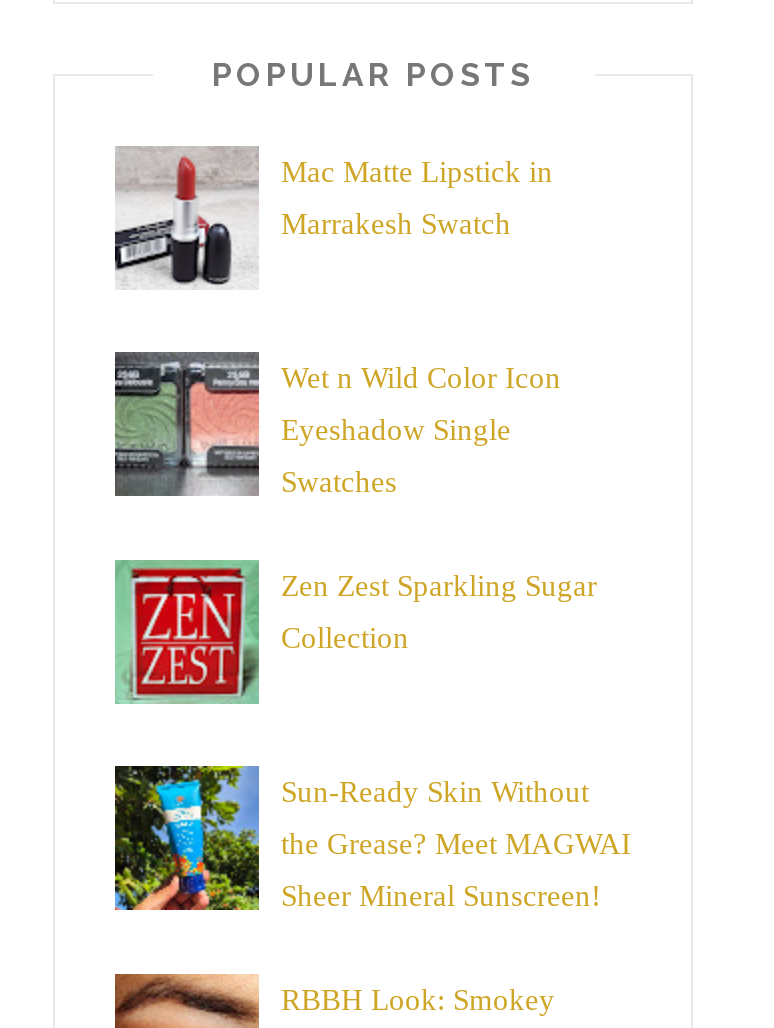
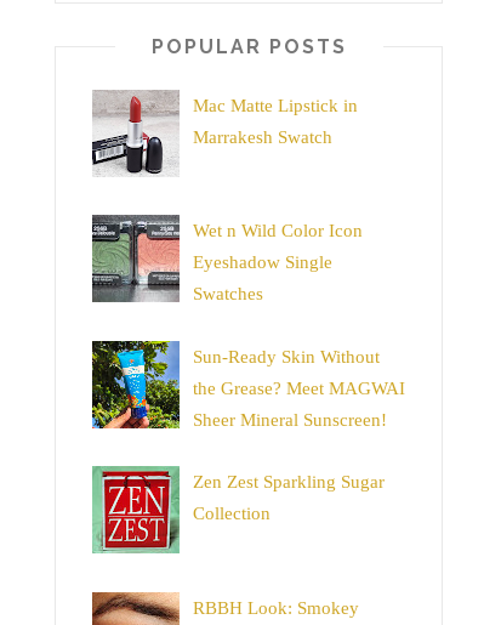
moved [113,558,597,704] -> [91,465,385,555]: [image] | Zen Zest Sparkling Sugar | Collection
moved [111,762,631,914] -> [90,337,405,430]: [image] | Sun-Ready Skin Without | the Grease? Meet MAGWAI | Sheer Mineral Sunscreen!

